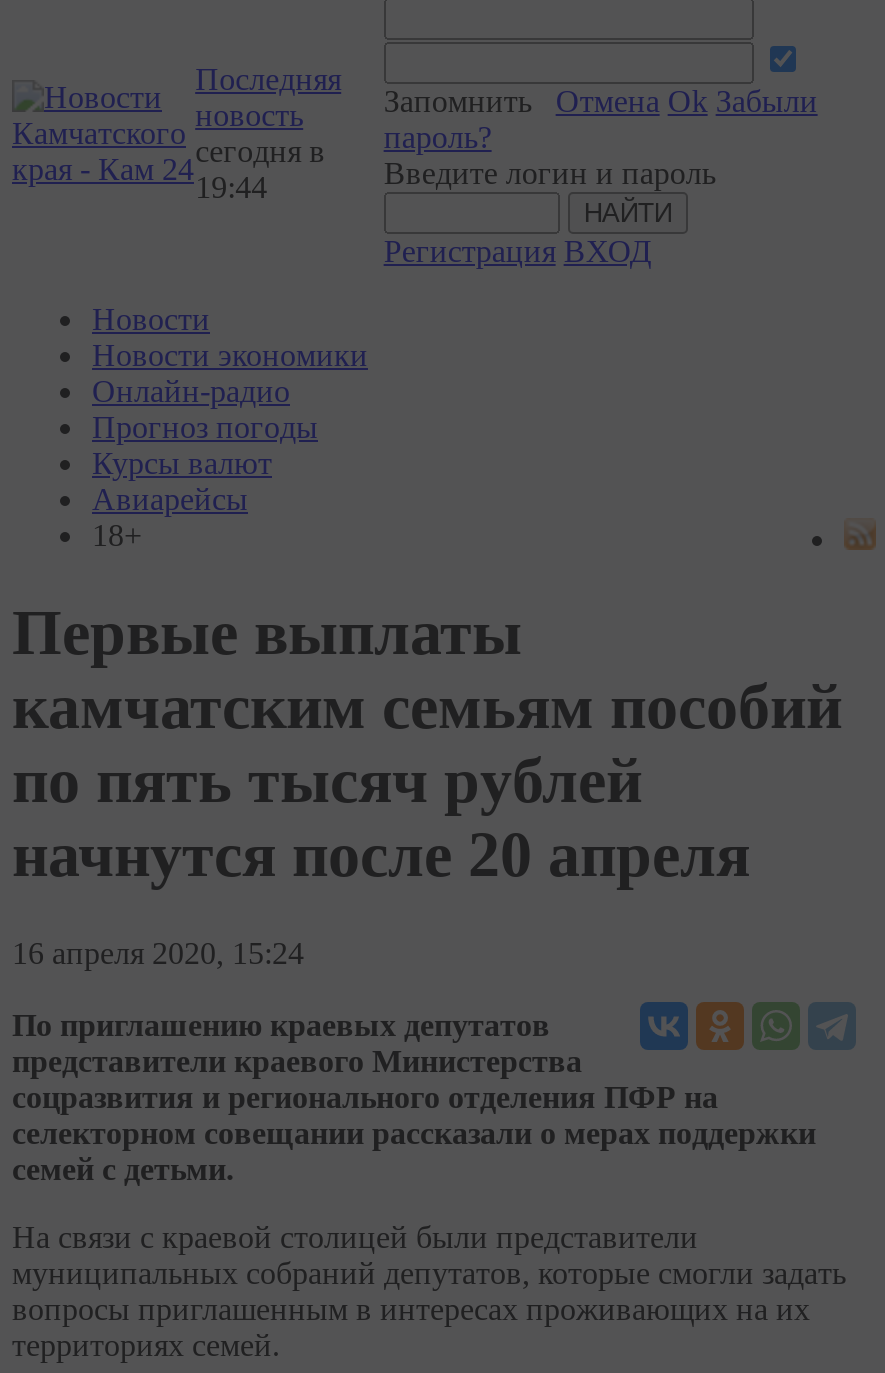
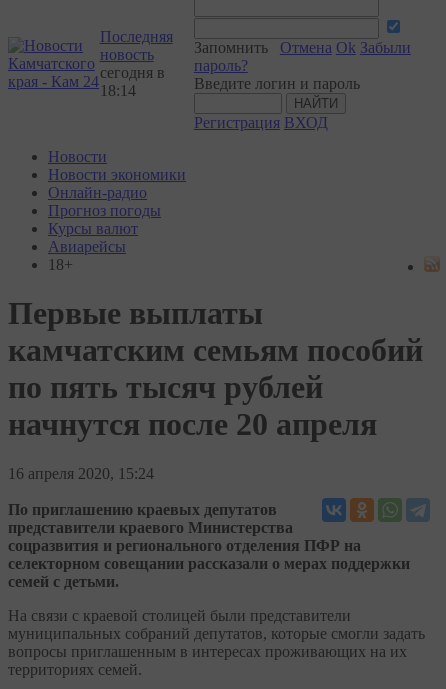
[195,170,267,204] 19:44 -> [100,82,136,99] 18:14

